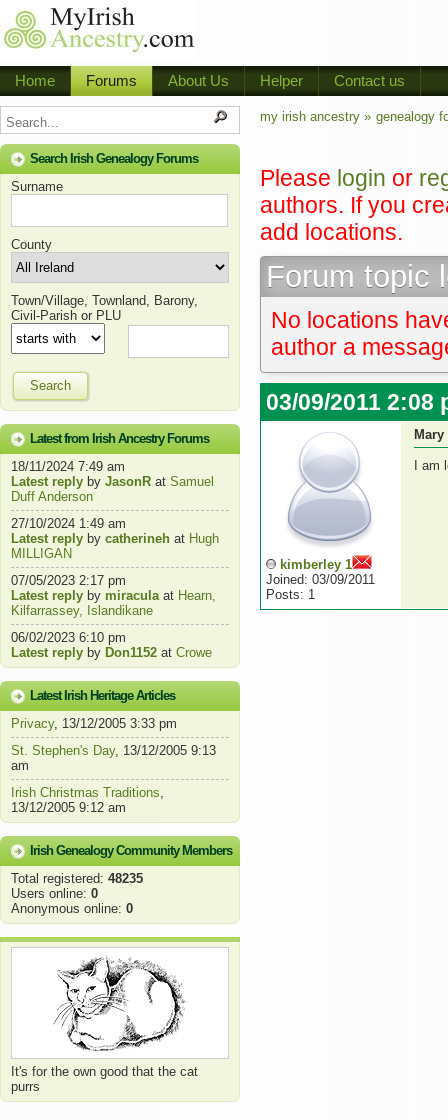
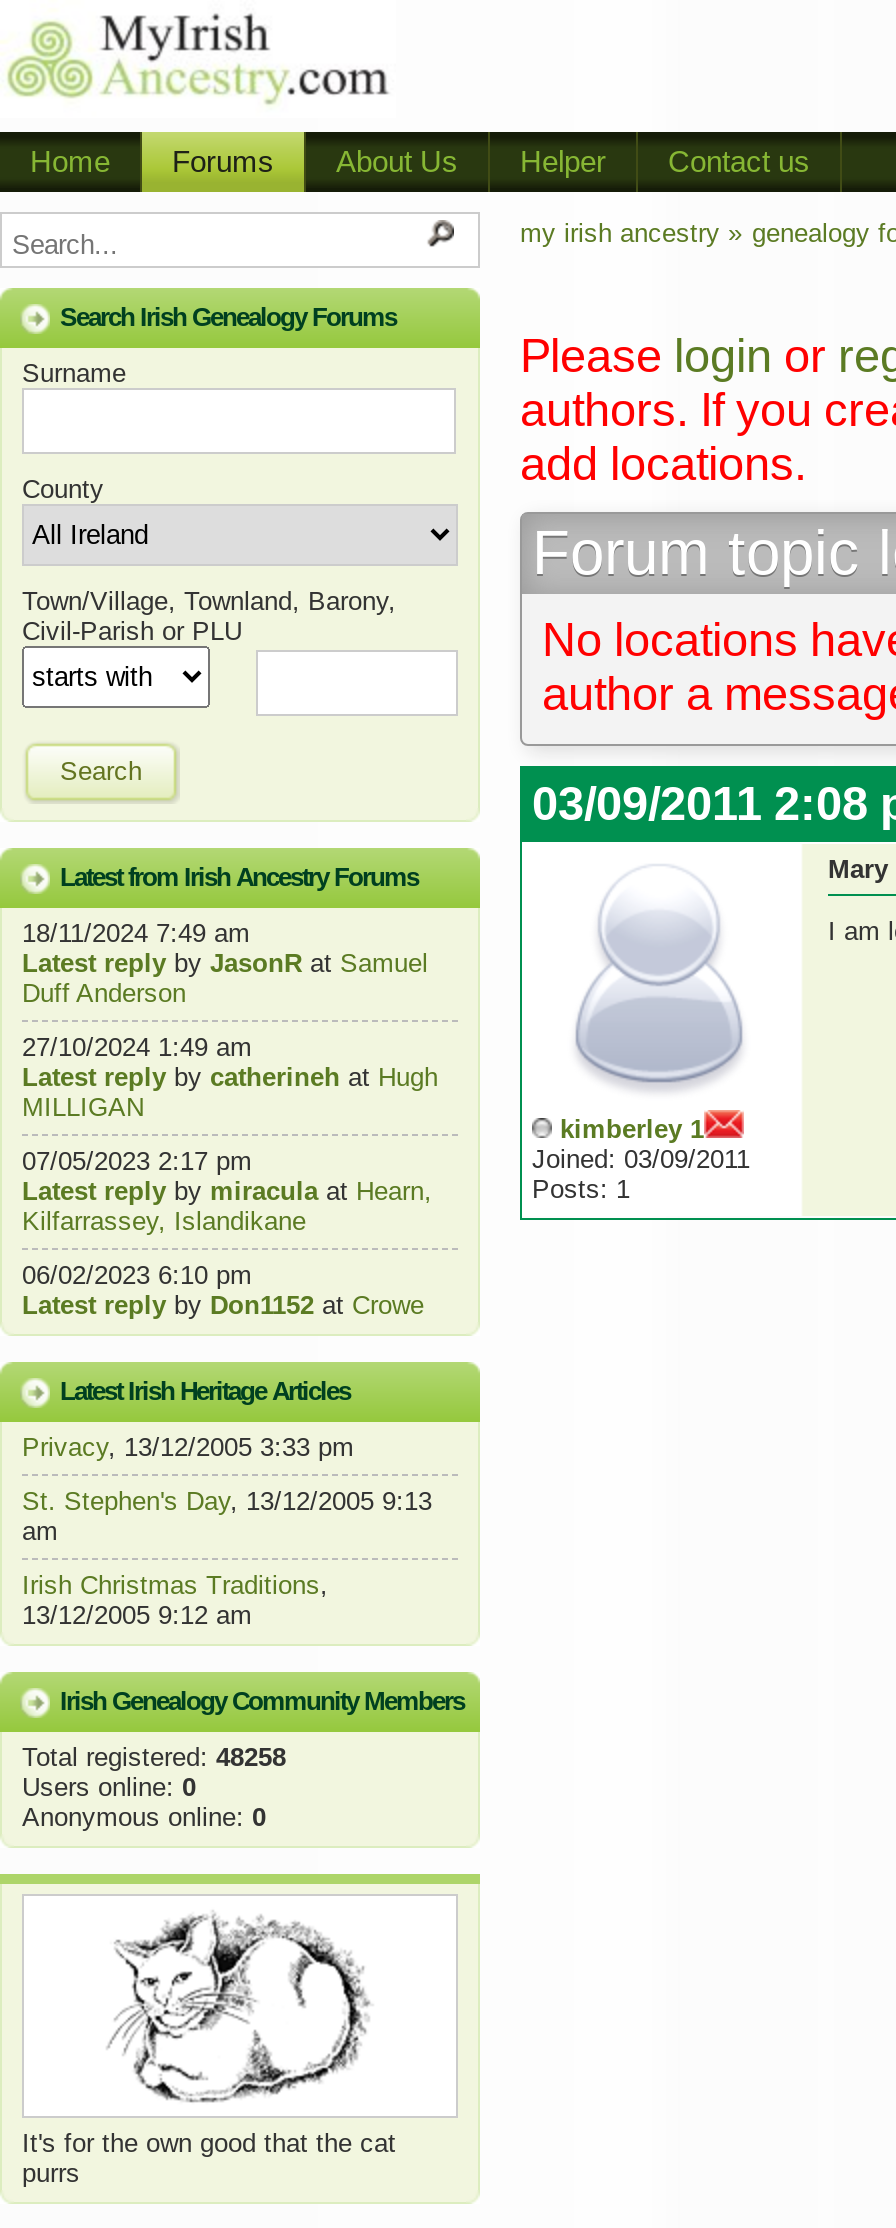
[11,871,143,886] Total registered: 48235 -> [22,1742,286,1772] Total registered: 48258

